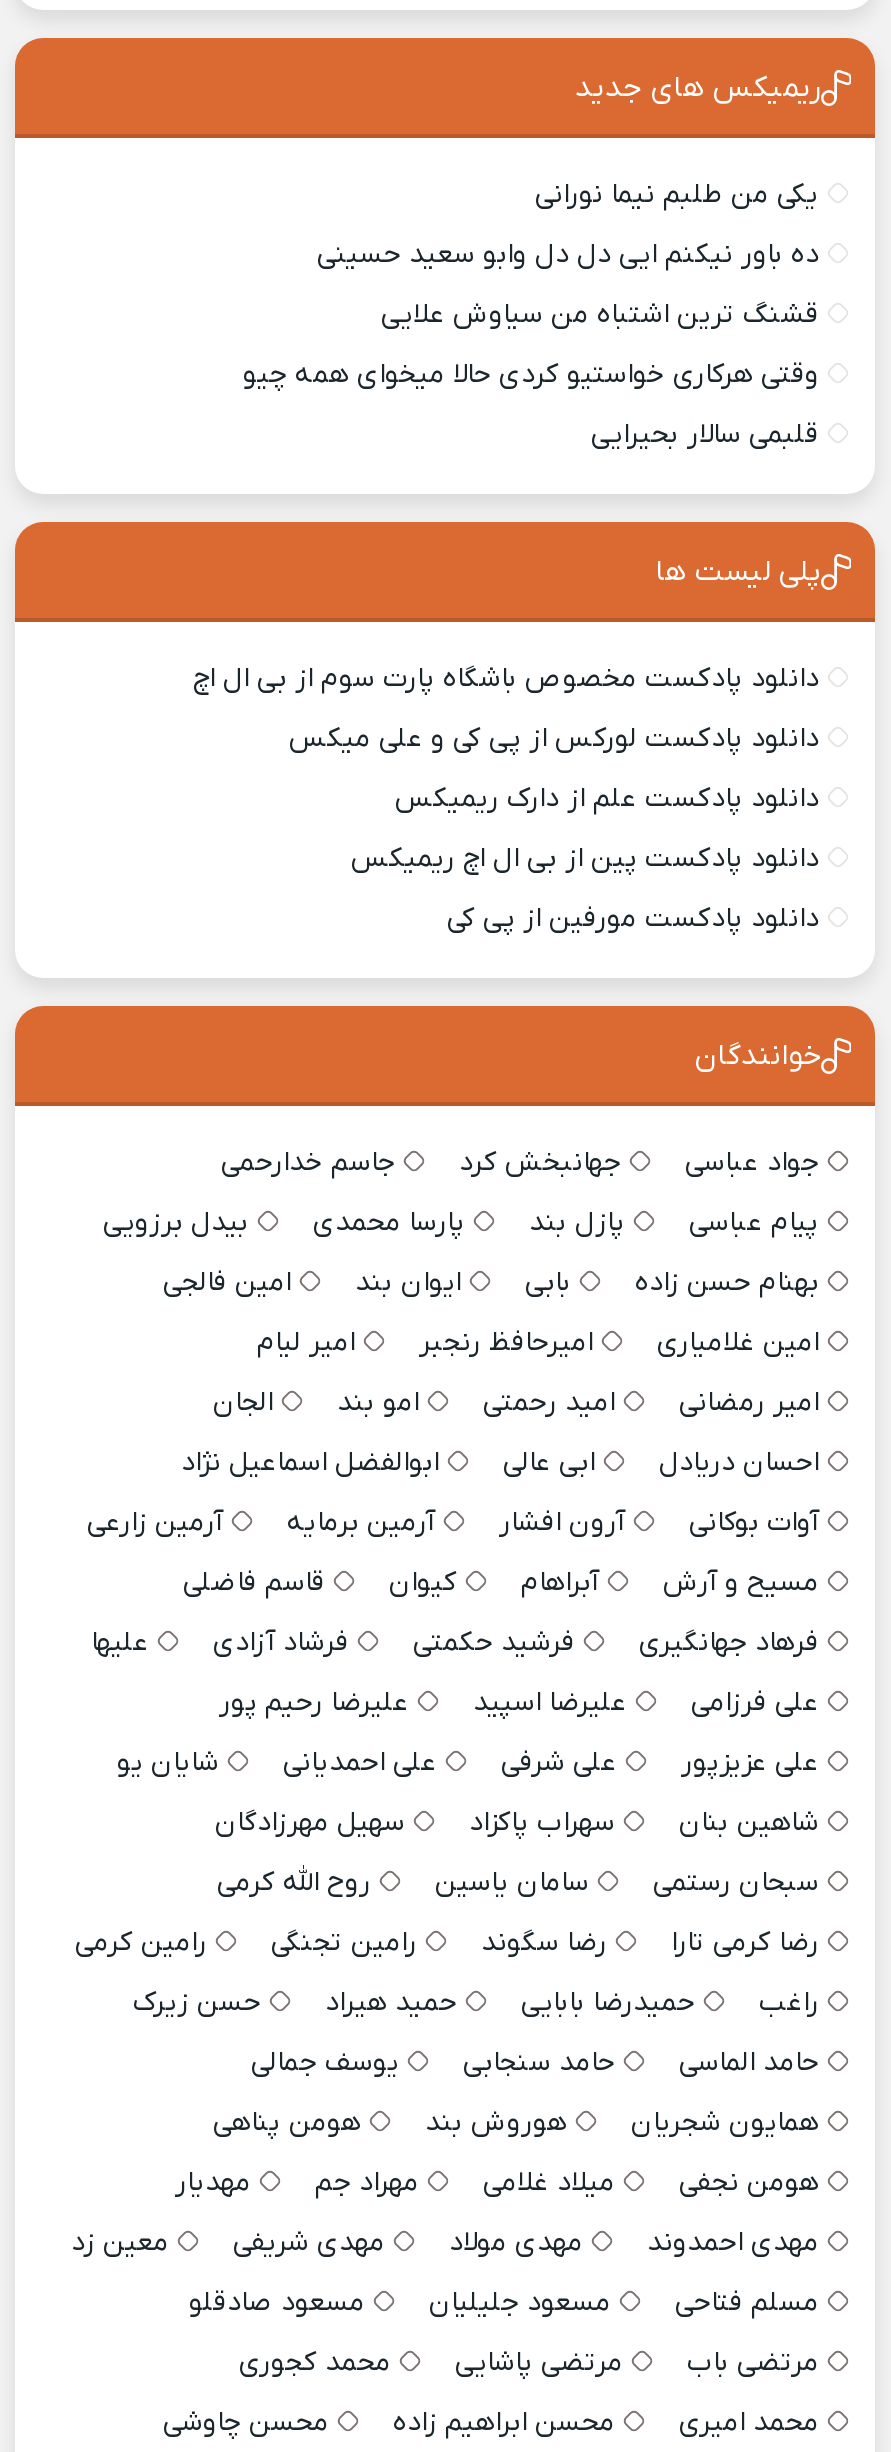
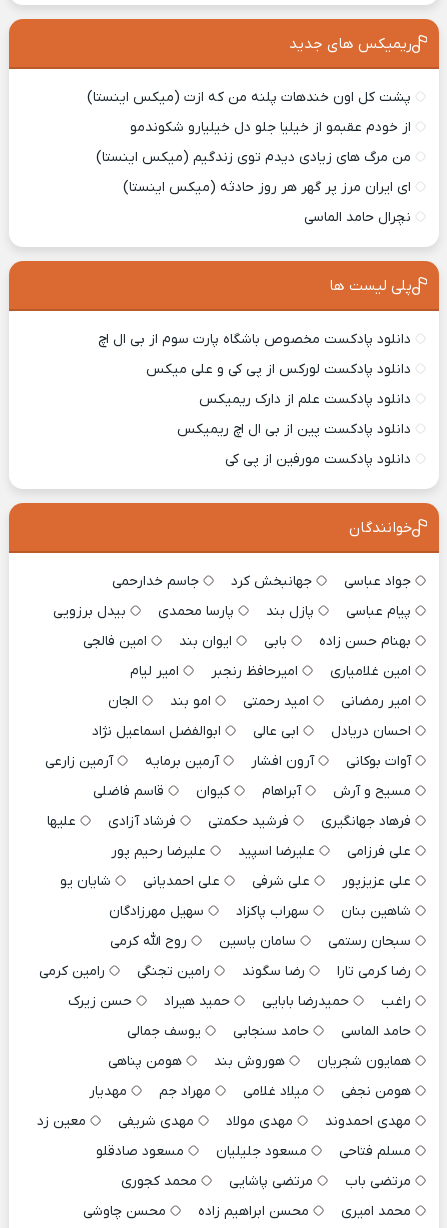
[535,175,819,213] یکی من طلبم نیما نورانی -> [87,87,411,106] پشت کل اون خندهات پلنه من که ازت (میکس اینستا)
[317,235,819,273] ده باور نیکنم ایی دل دل وابو سعید حسینی -> [130,117,411,136] از خودم عقبمو از خیلیا جلو دل خیلیارو شکوندمو
[381,295,819,333] قشنگ ترین اشتباه من سیاوش علایی -> [96,147,411,166] من مرگ های زیادی دیدم توی زندگیم (میکس اینستا)
[243,355,819,393] وقتی هرکاری خواستیو کردی حالا میخوای همه چیو -> [123,177,411,196] ای ایران مرز پر گهر هر روز حادثه (میکس اینستا)
[591,415,819,453] قلبمی سالار بحیرایی -> [304,207,411,226] نچرال حامد الماسی

